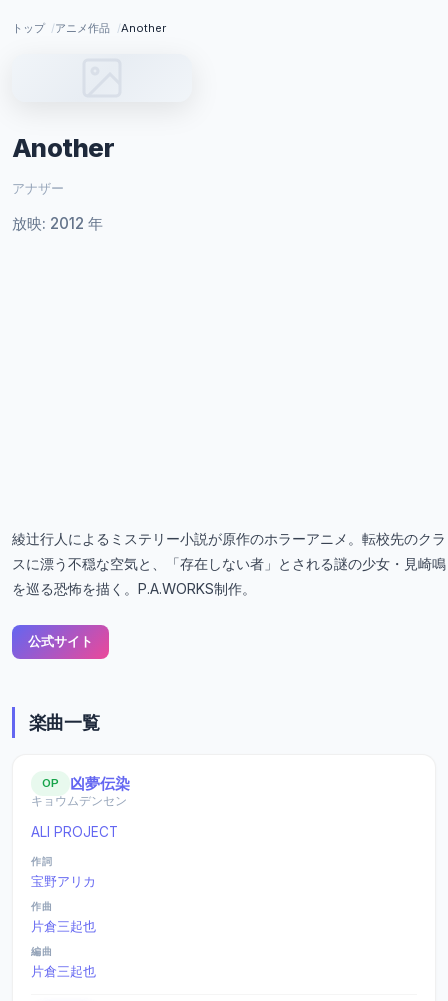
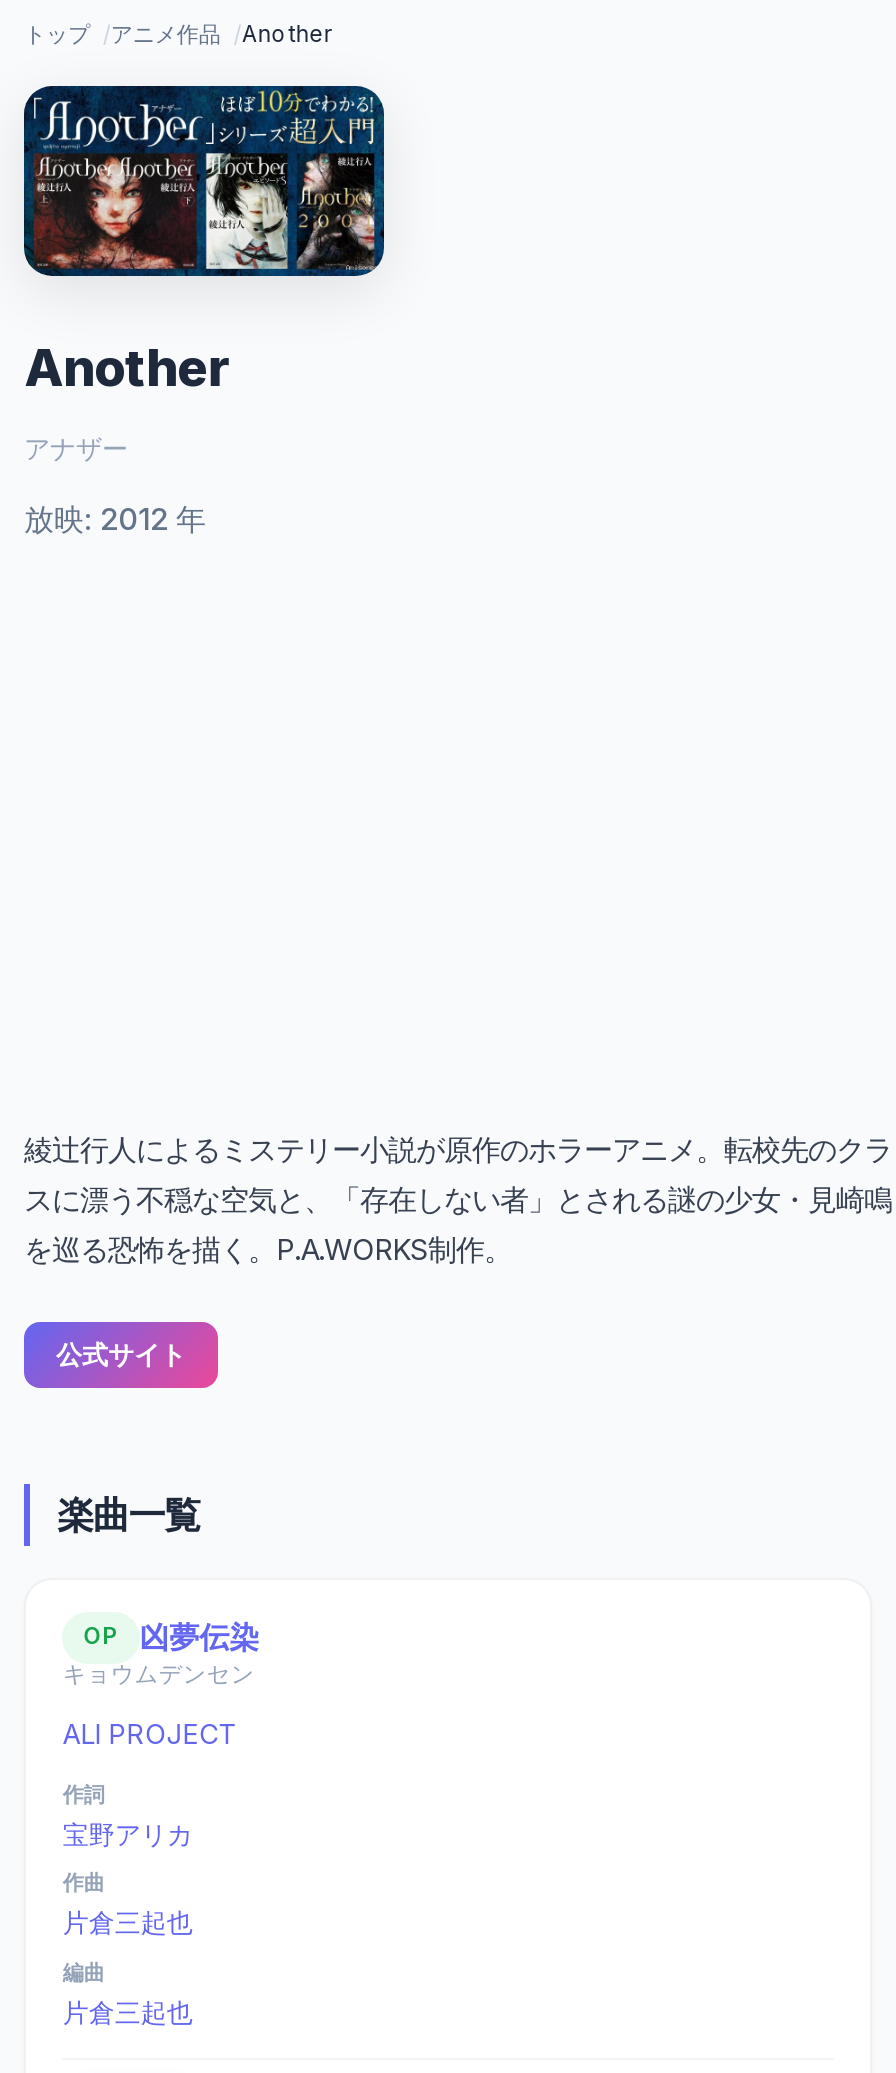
none -> [22,84,386,278] [image]

